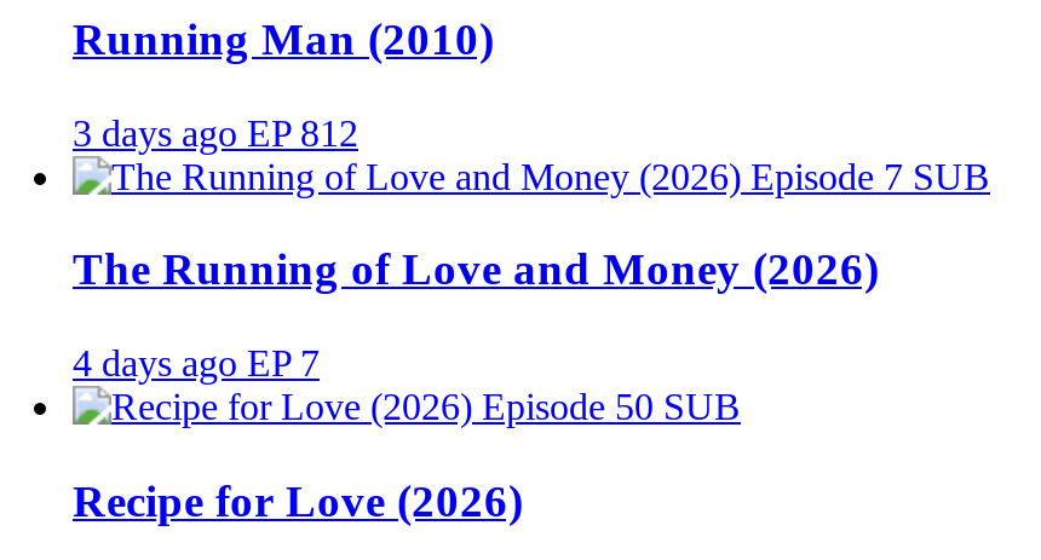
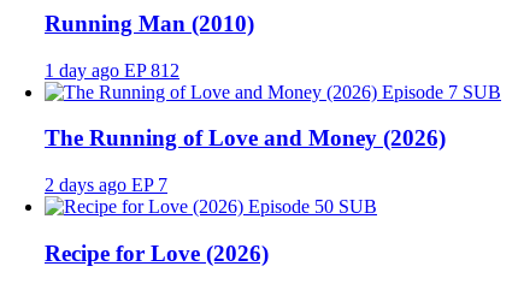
[73,112,358,153] 3 days ago EP 812 -> [45,60,179,80] 1 day ago EP 812
[73,342,320,383] 4 days ago EP 7 -> [45,174,167,195] 2 days ago EP 7

